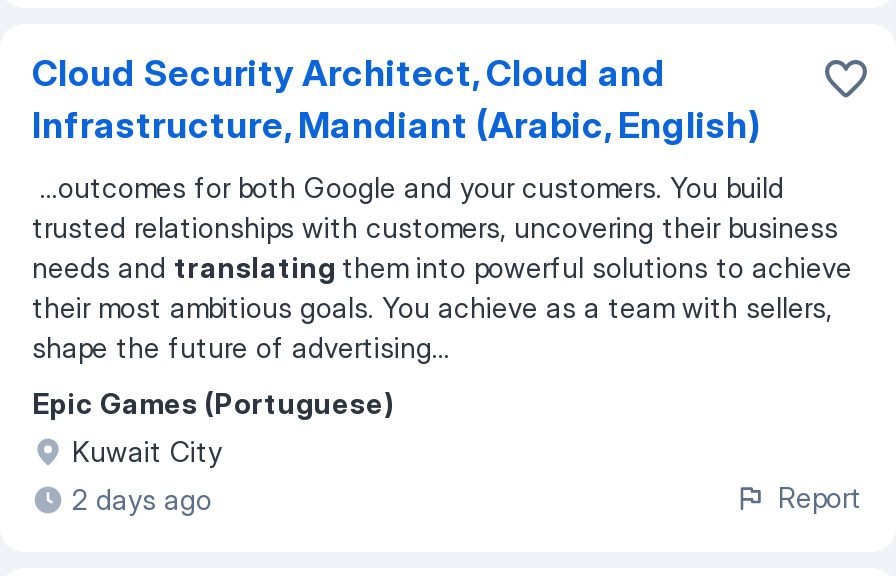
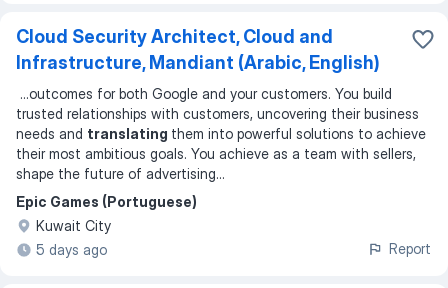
[72,482,212,516] 2 days ago -> [36,241,107,258] 5 days ago

